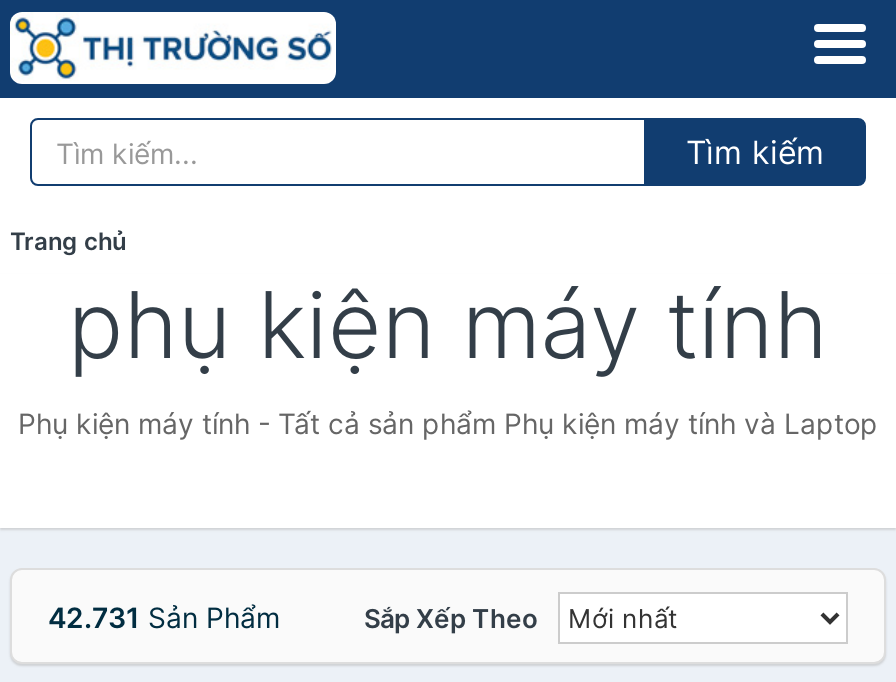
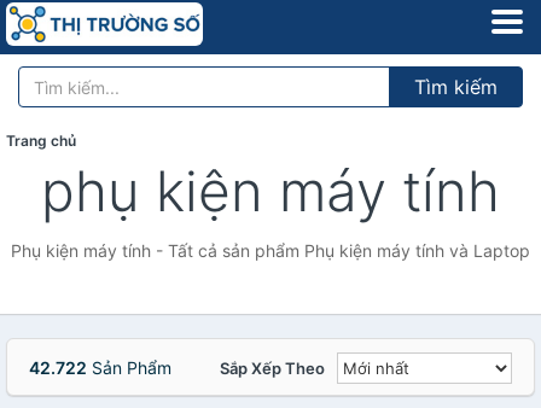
[48,600,280,634] 42.731 Sản Phẩm -> [29,357,171,378] 42.722 Sản Phẩm

